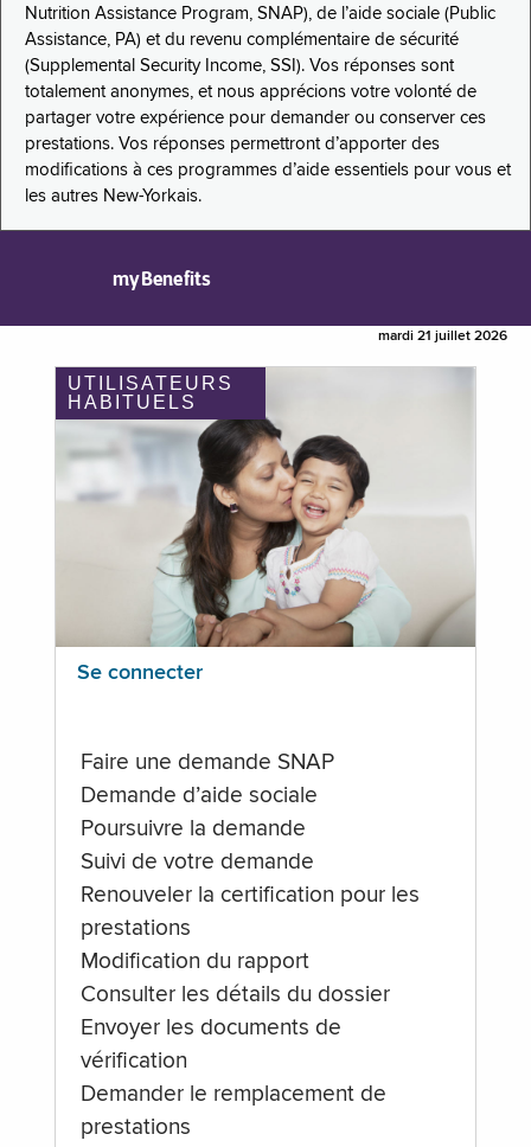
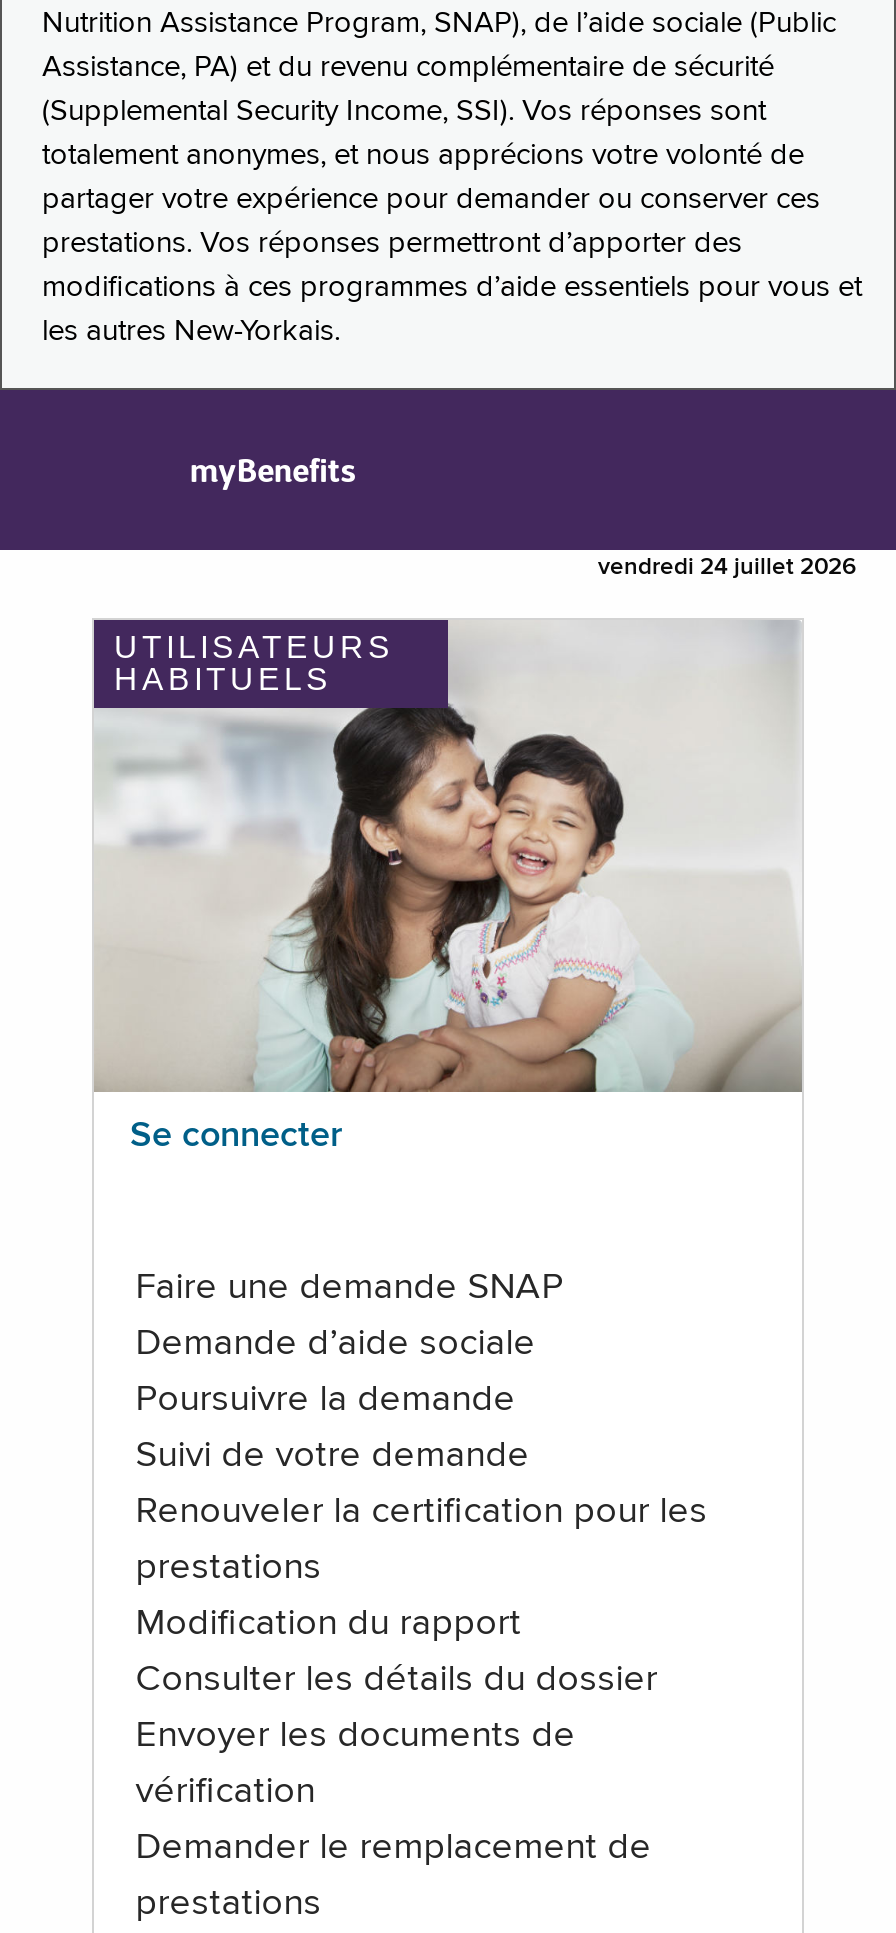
[378,330,507,344] mardi 21 juillet 2026 -> [598,556,856,580] vendredi 24 juillet 2026

